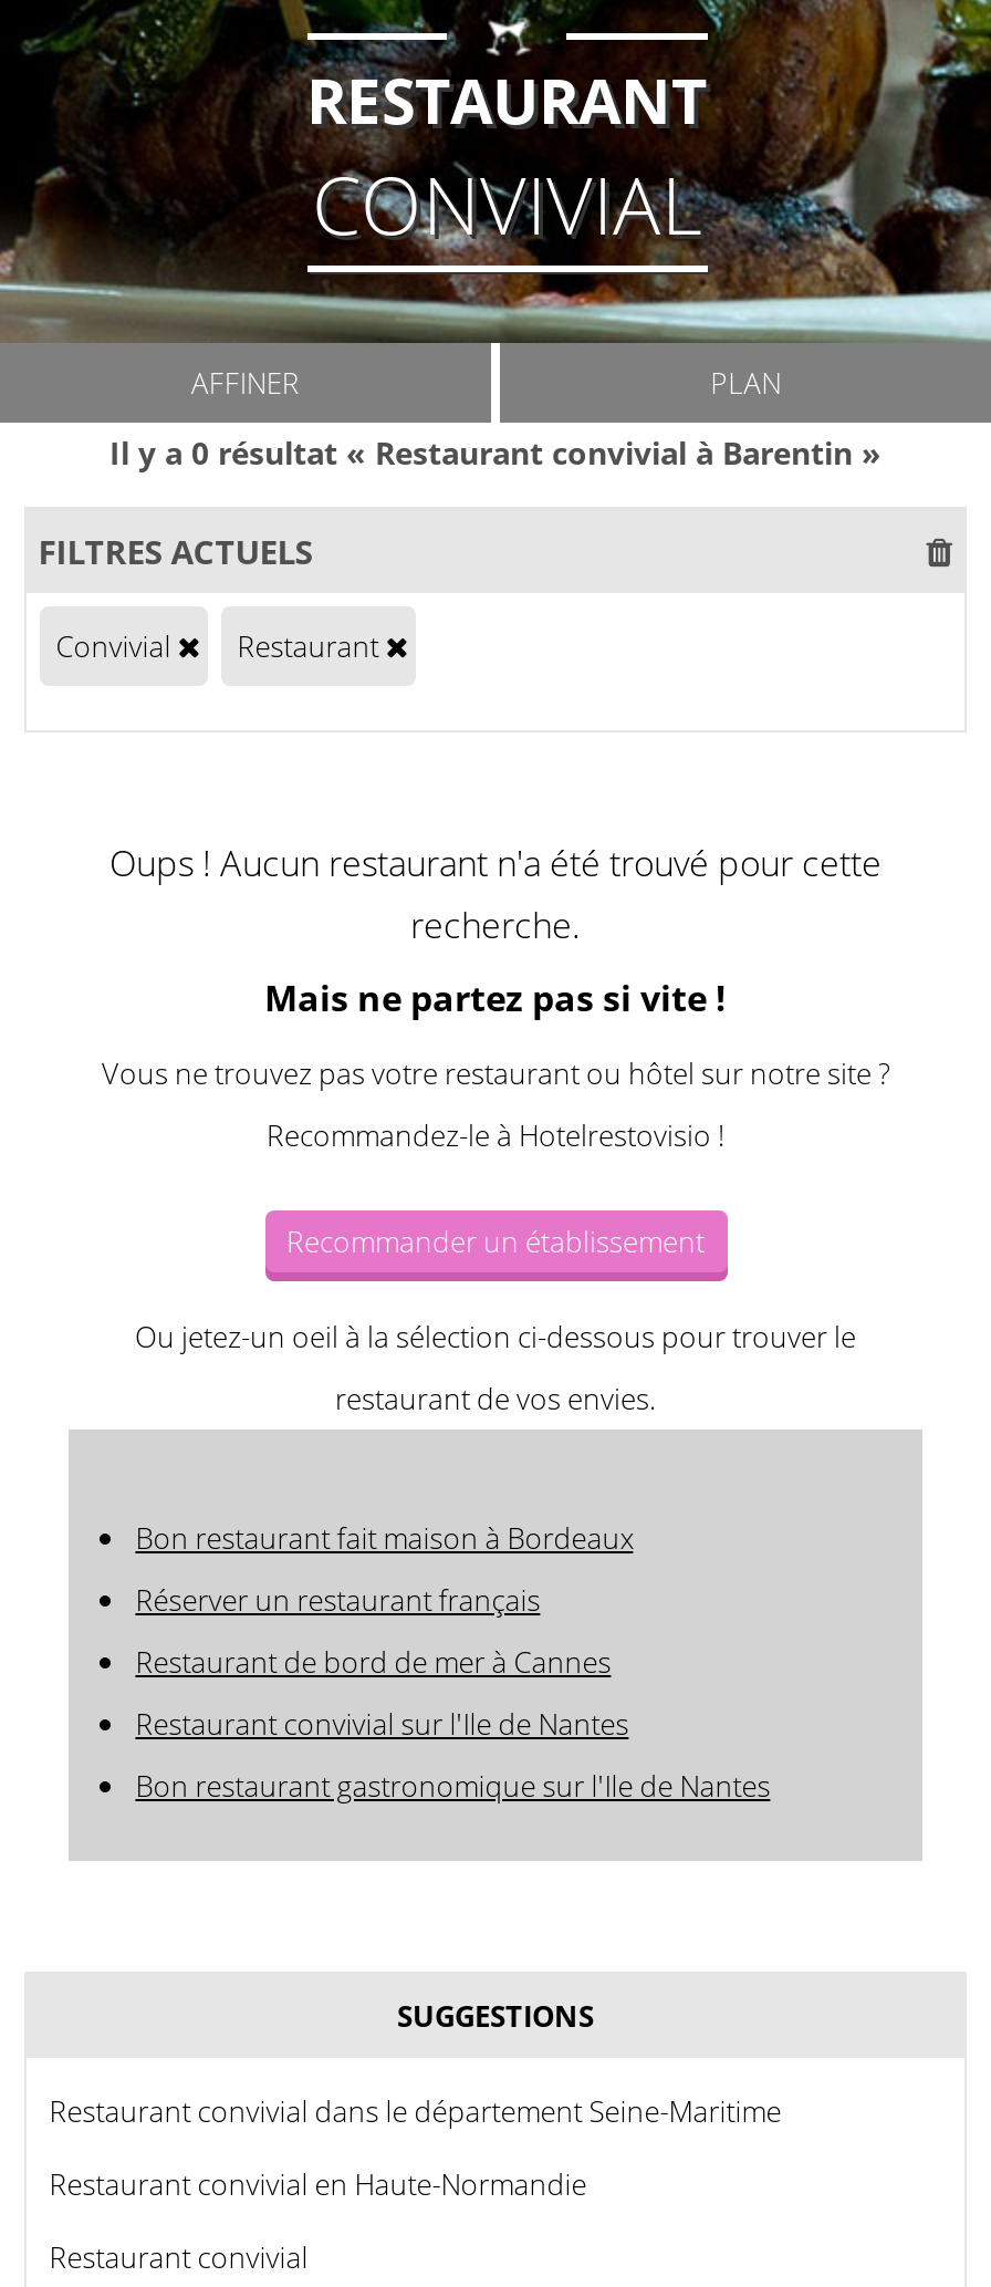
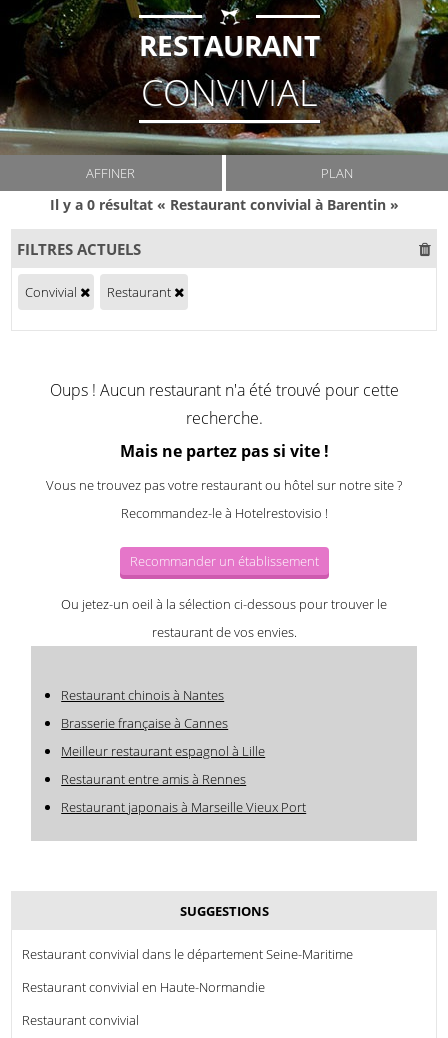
[135,1518,633,1558] Bon restaurant fait maison à Bordeaux -> [61,686,224,704] Restaurant chinois à Nantes
[135,1580,540,1620] Réserver un restaurant français -> [61,714,228,732] Brasserie française à Cannes
[135,1642,611,1682] Restaurant de bord de mer à Cannes -> [61,742,265,760] Meilleur restaurant espagnol à Lille
[135,1704,629,1744] Restaurant convivial sur l'Ile de Nantes -> [61,770,246,788] Restaurant entre amis à Rennes
[135,1766,770,1806] Bon restaurant gastronomique sur l'Ile de Nantes -> [61,798,306,816] Restaurant japonais à Marseille Vieux Port

